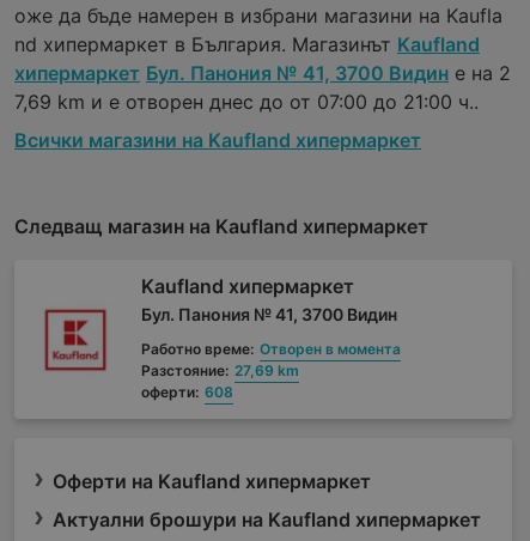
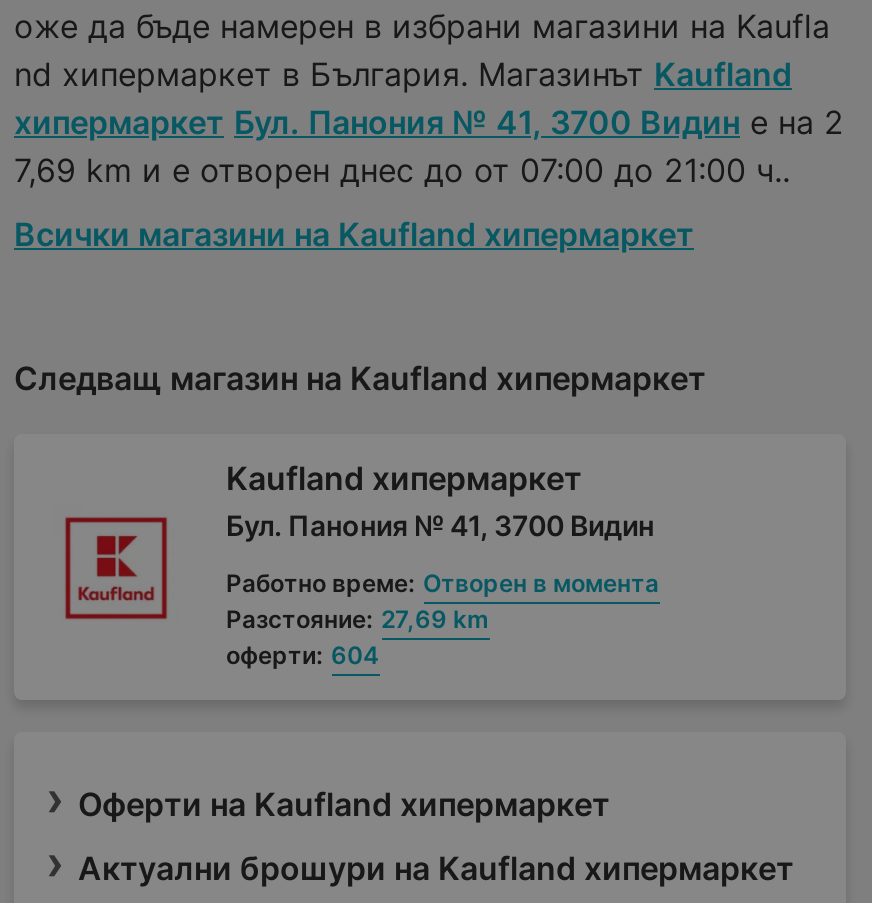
[141,383,233,401] оферти: 608 -> [226,639,379,669] оферти: 604

